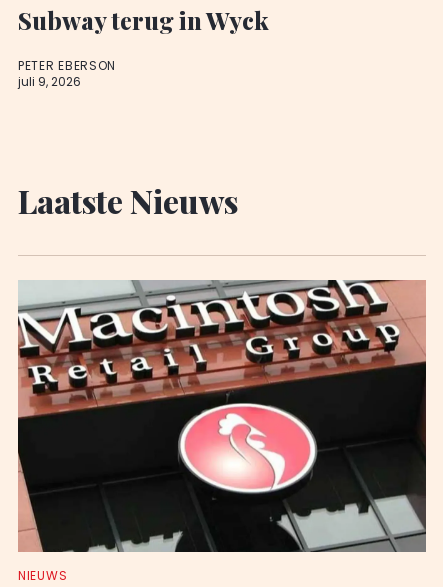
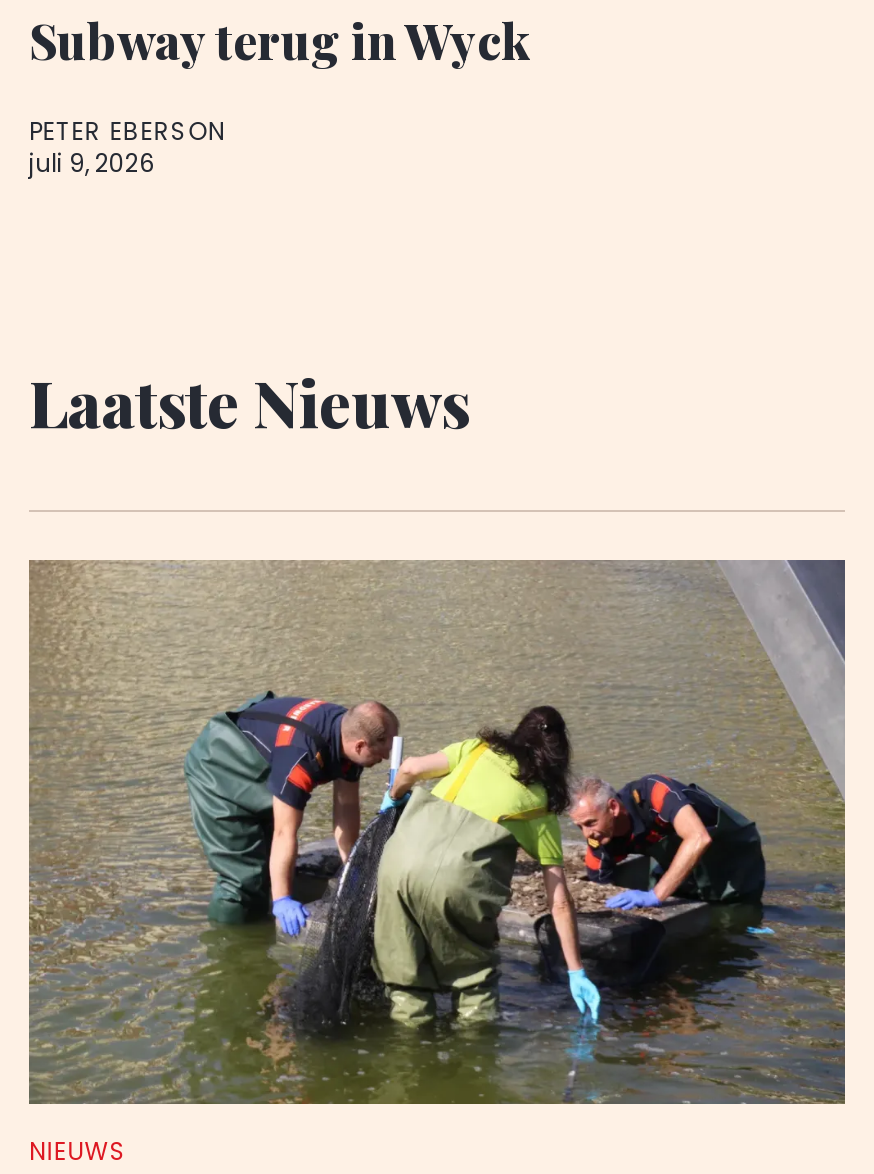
[18,280,426,552] [image] -> [27,558,847,1106] [image]

